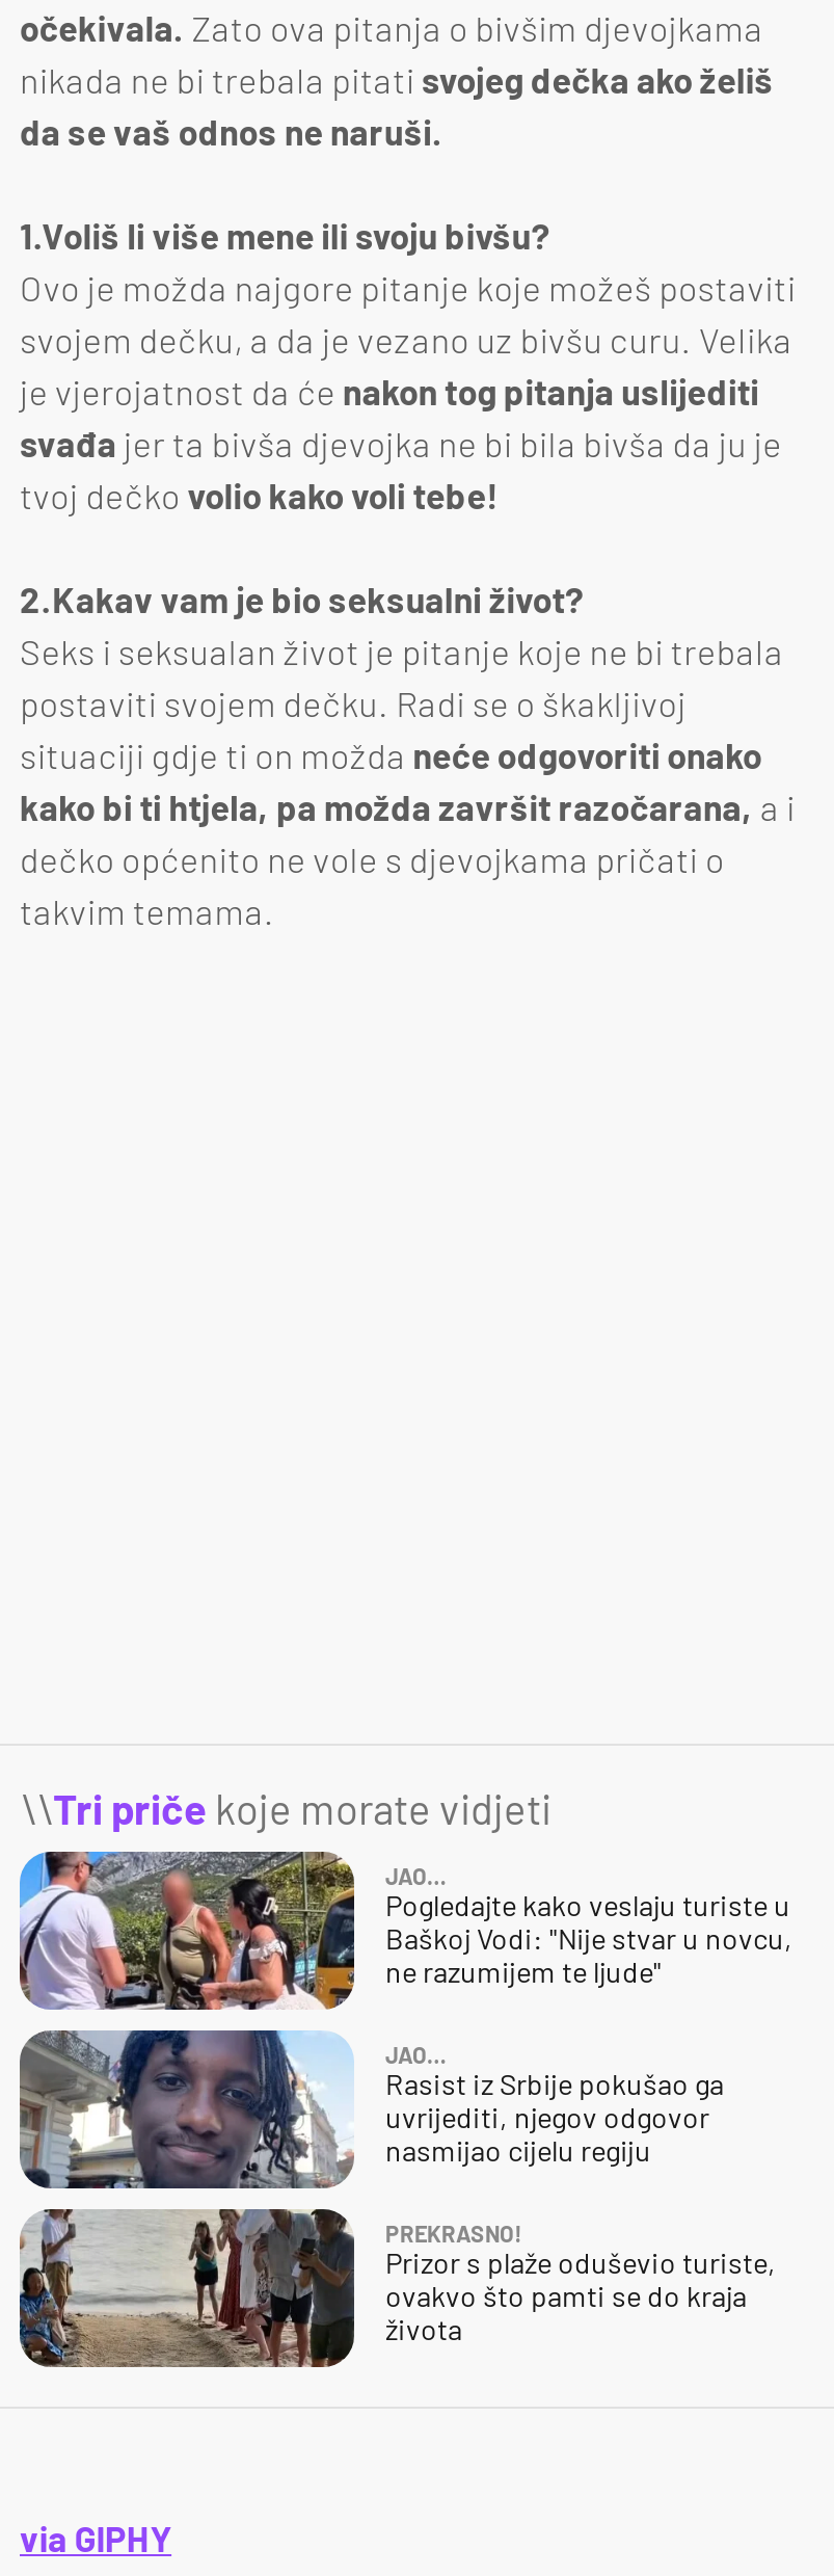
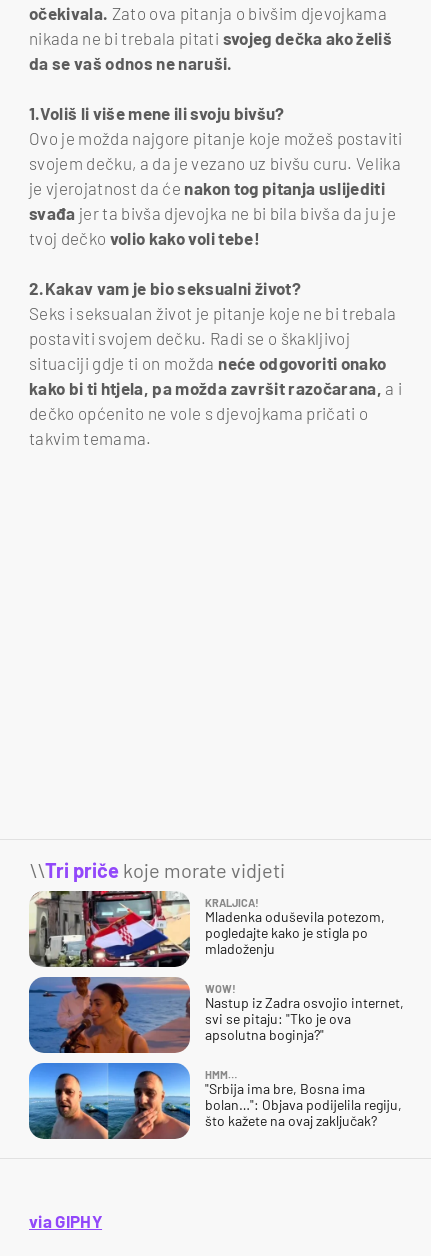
[18,1850,792,2012] [image] | JAO… | Pogledajte kako veslaju turiste u | Baškoj Vodi: "Nije stvar u novcu, | ne razumijem te ljude" -> [28,890,385,968] [image] | KRALJICA! | Mladenka oduševila potezom, | pogledajte kako je stigla po | mladoženju
[18,2028,724,2190] [image] | JAO… | Rasist iz Srbije pokušao ga | uvrijediti, njegov odgovor | nasmijao cijelu regiju -> [28,976,404,1054] [image] | WOW! | Nastup iz Zadra osvojio internet, | svi se pitaju: "Tko je ova | apsolutna boginja?"
[18,2207,776,2369] [image] | PREKRASNO! | Prizor s plaže oduševio turiste, | ovakvo što pamti se do kraja | života -> [28,1062,402,1140] [image] | HMM… | "Srbija ima bre, Bosna ima | bolan…": Objava podijelila regiju, | što kažete na ovaj zaključak?

